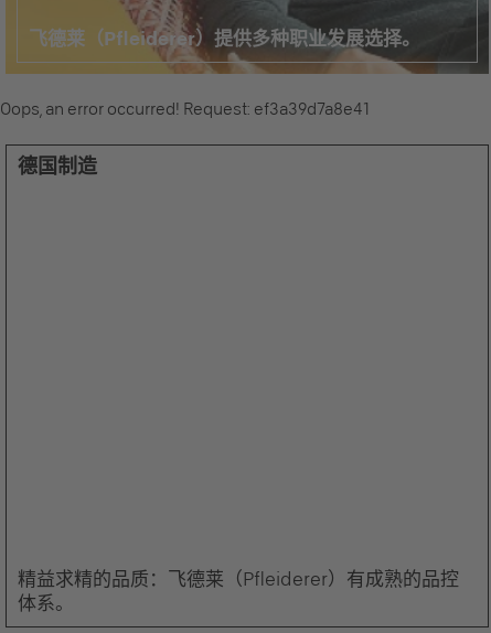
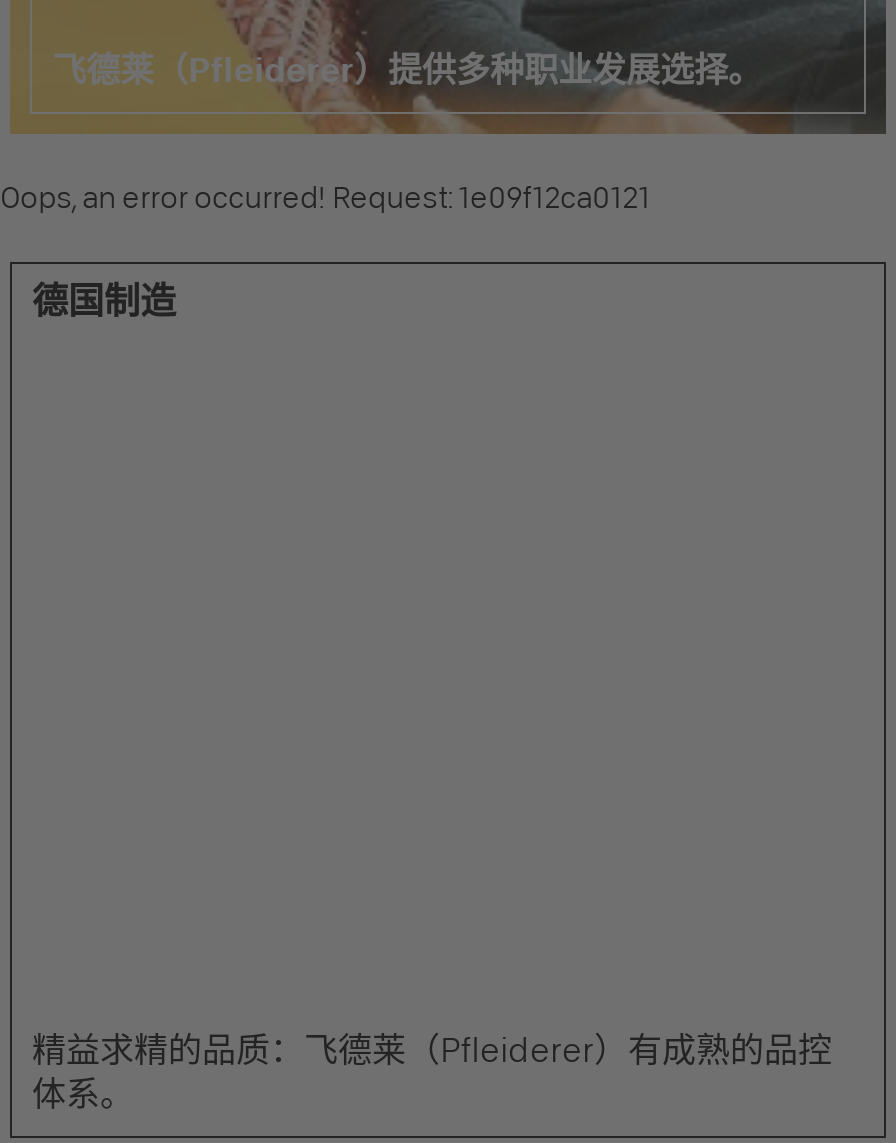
[0,99,370,119] Oops, an error occurred! Request: ef3a39d7a8e41 -> [0,179,650,215] Oops, an error occurred! Request: 1e09f12ca0121

